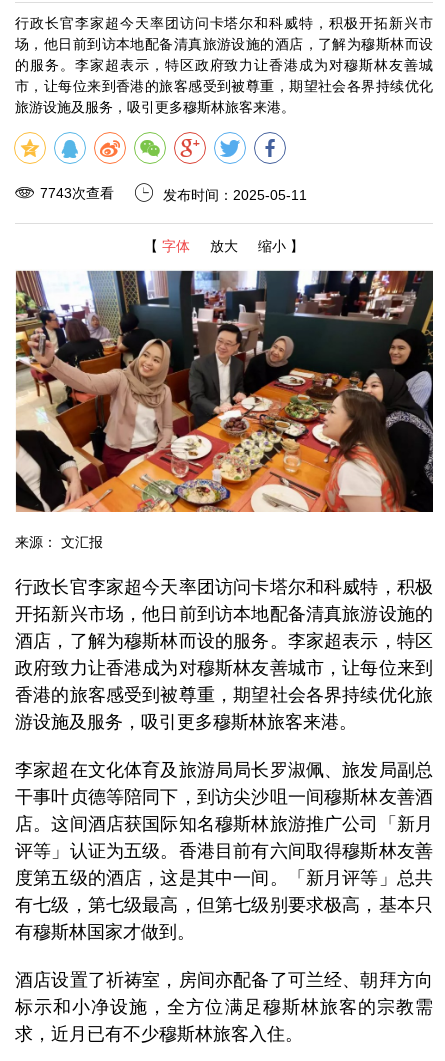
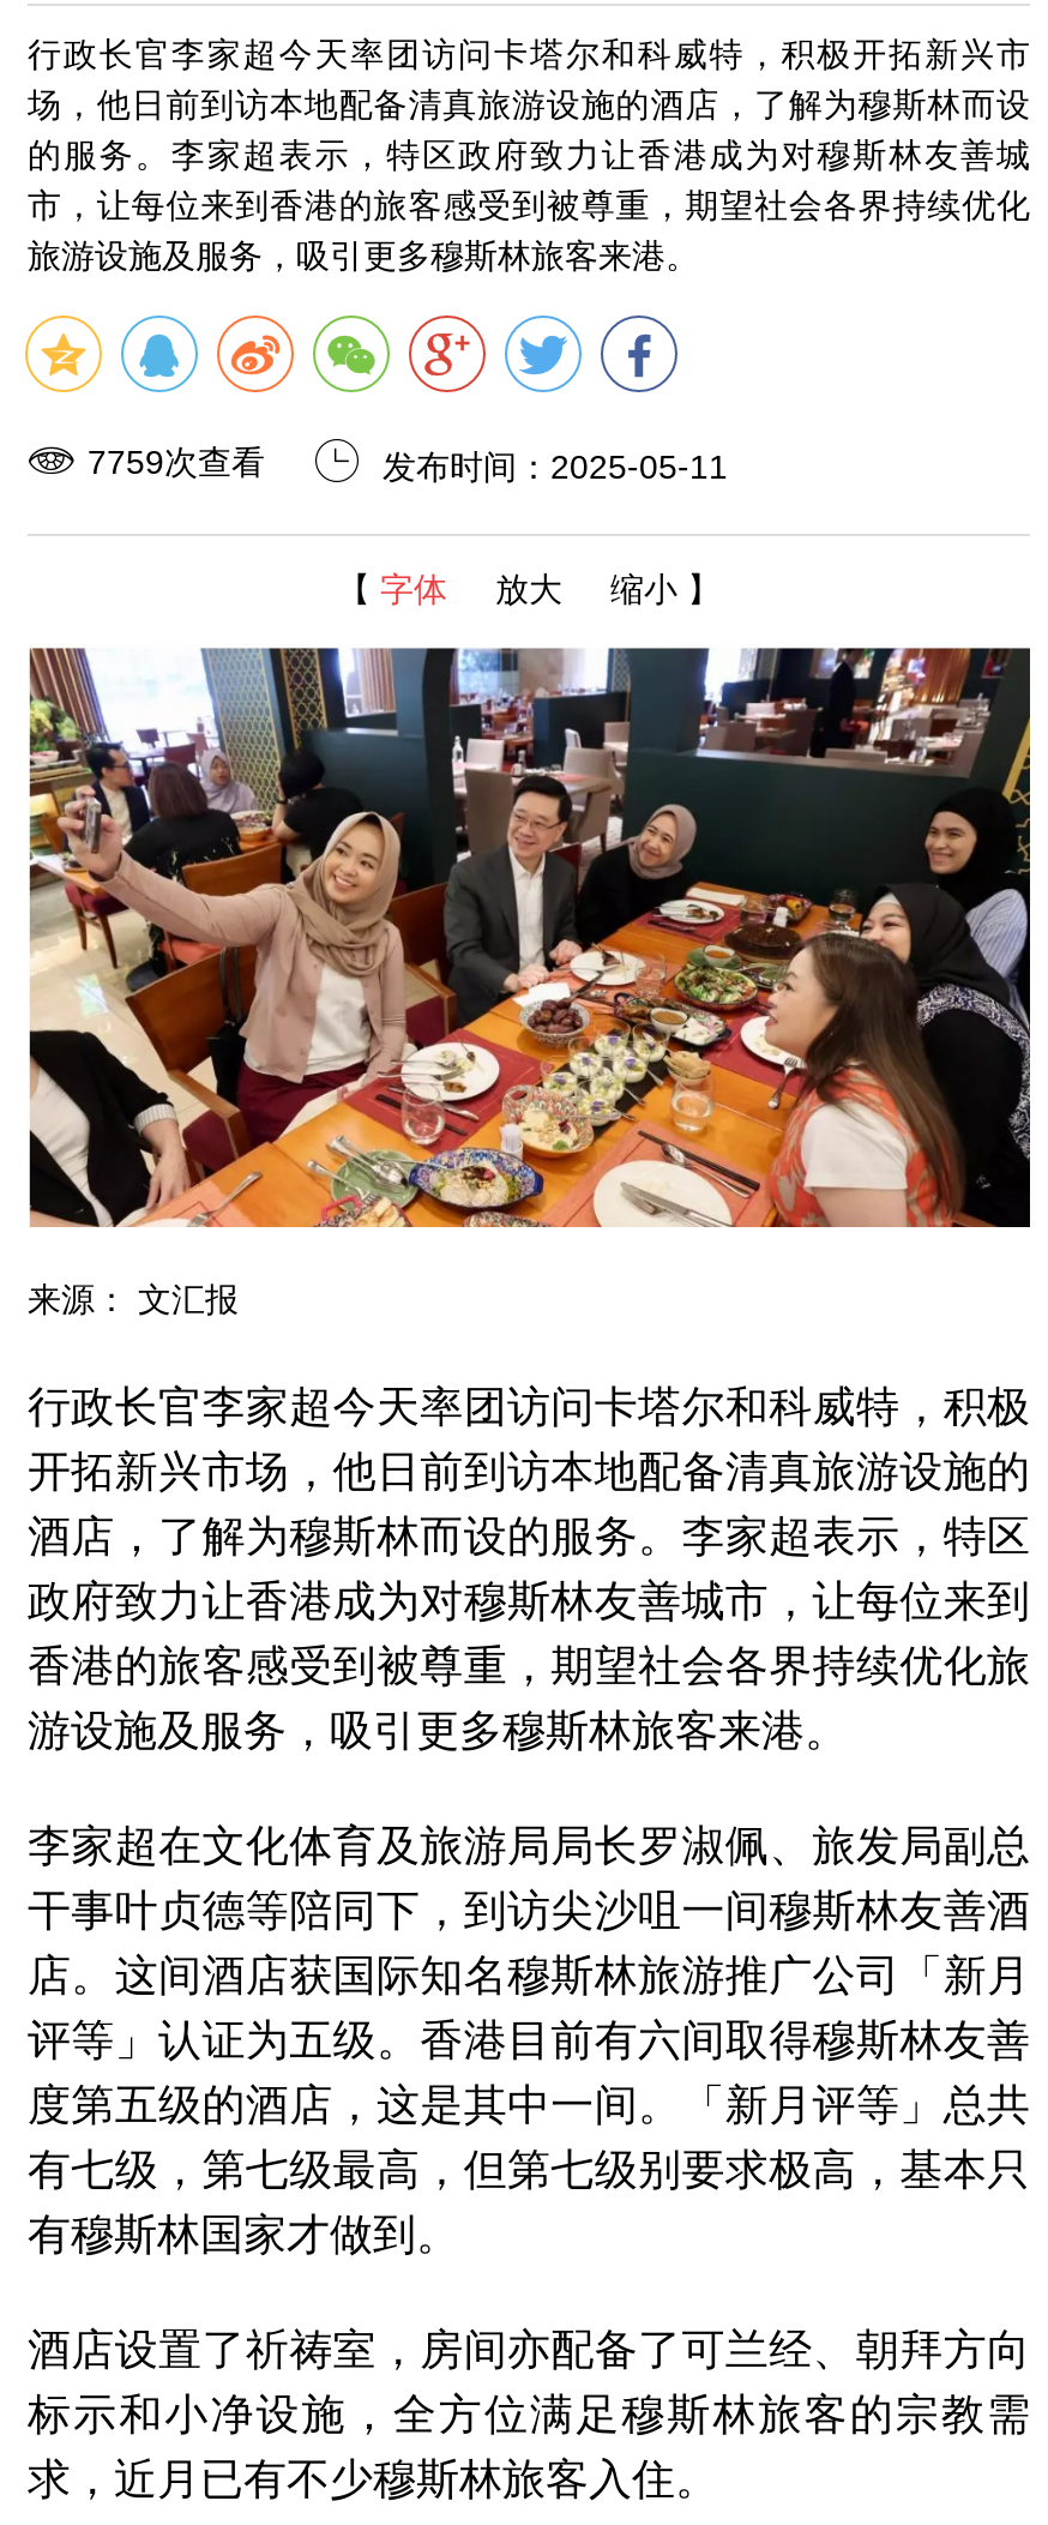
[40,184,114,200] 7743次查看 -> [88,441,265,480] 7759次查看

